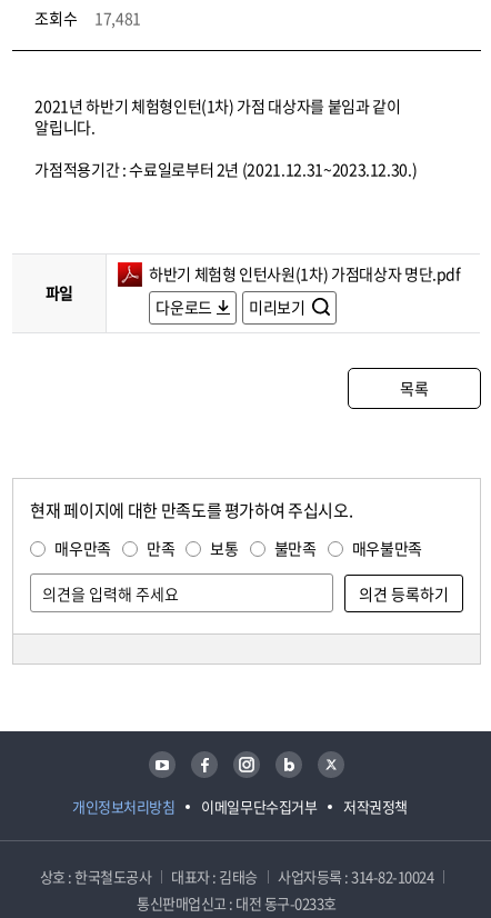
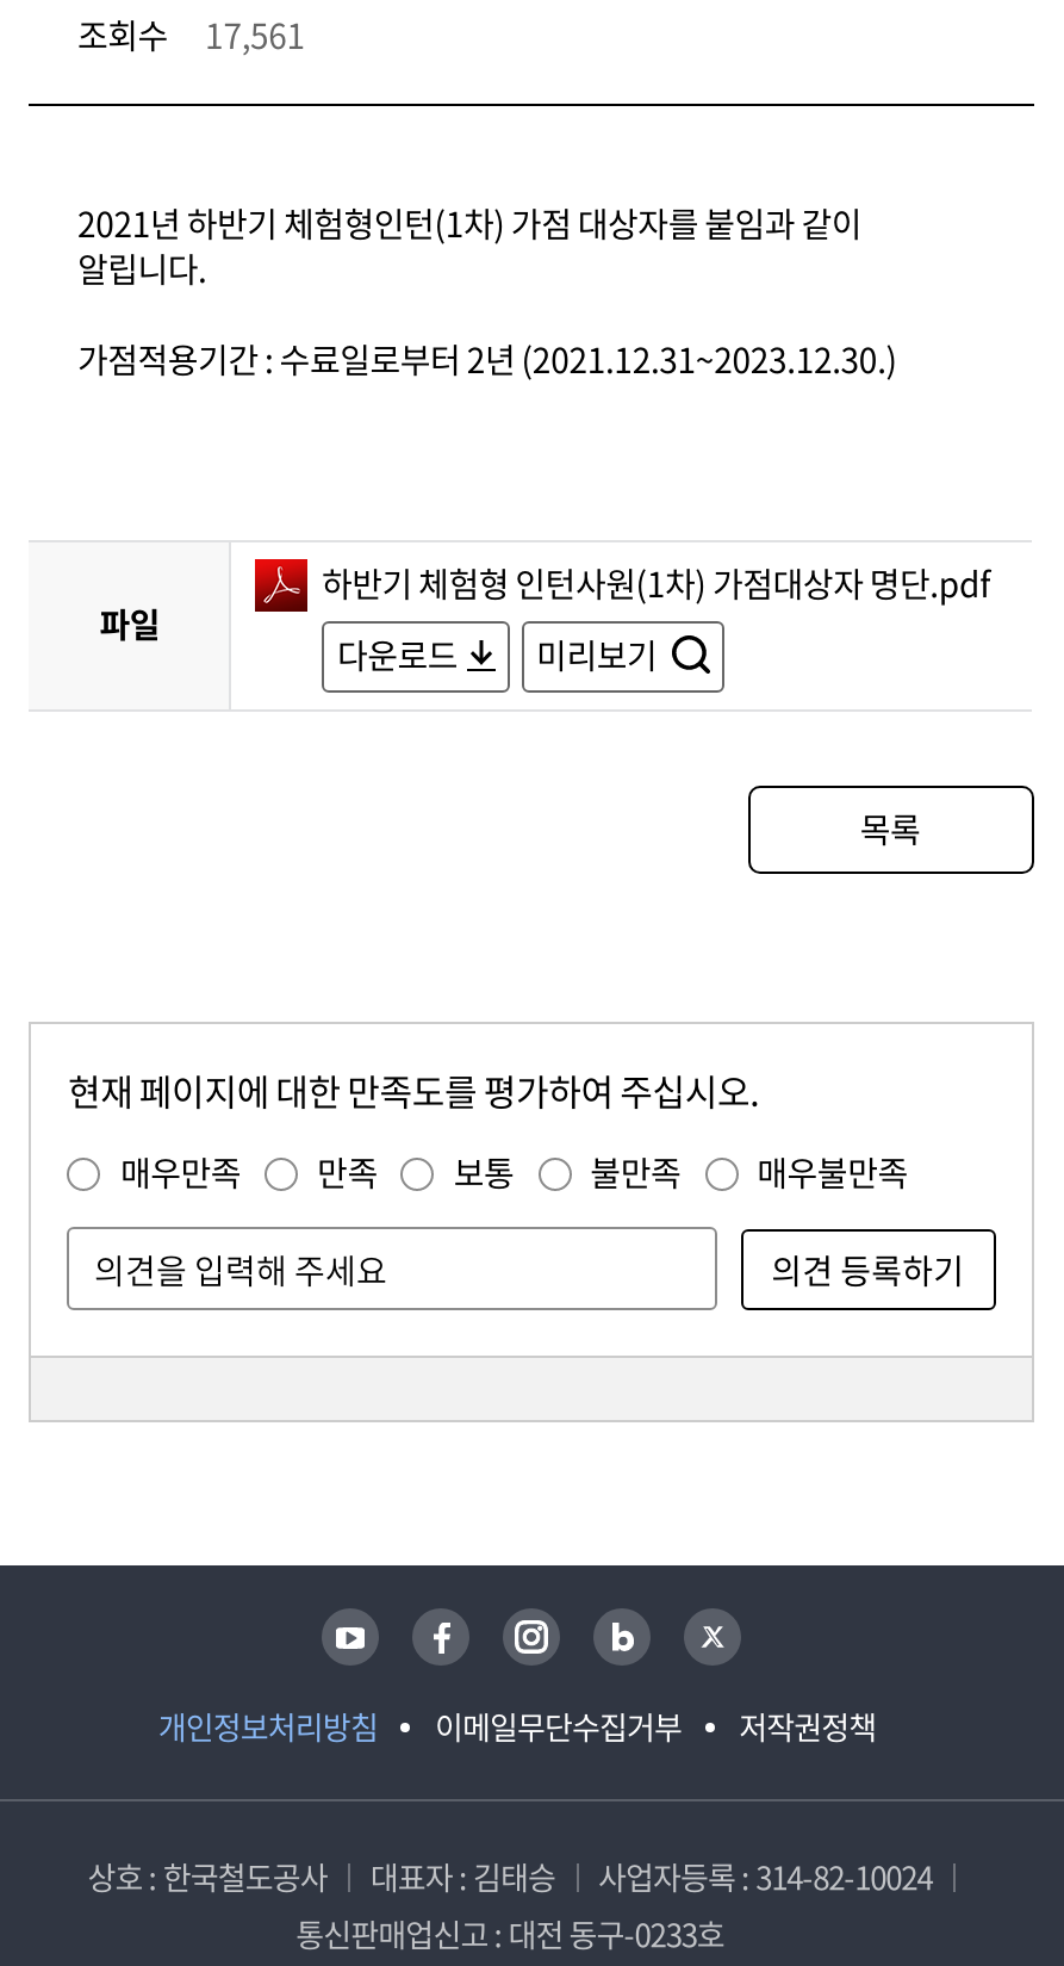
[35,7,141,29] 조회수 17,481 -> [77,11,305,58] 조회수 17,561

